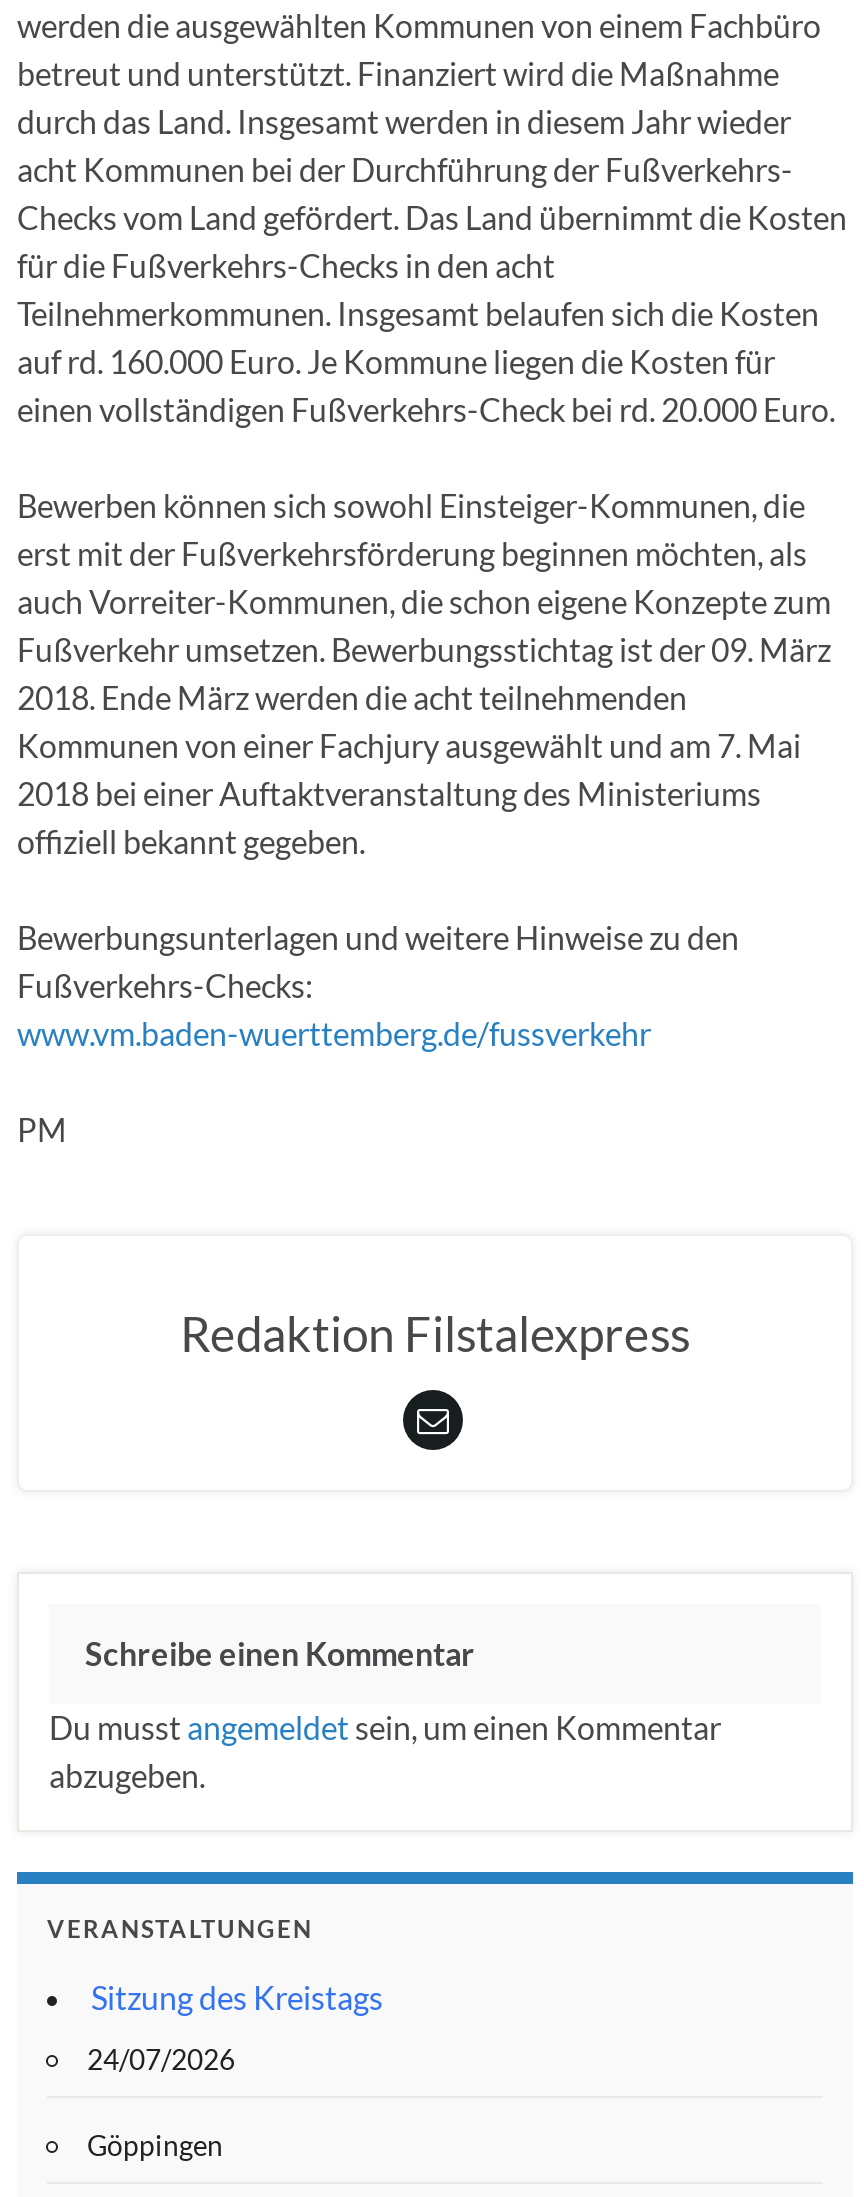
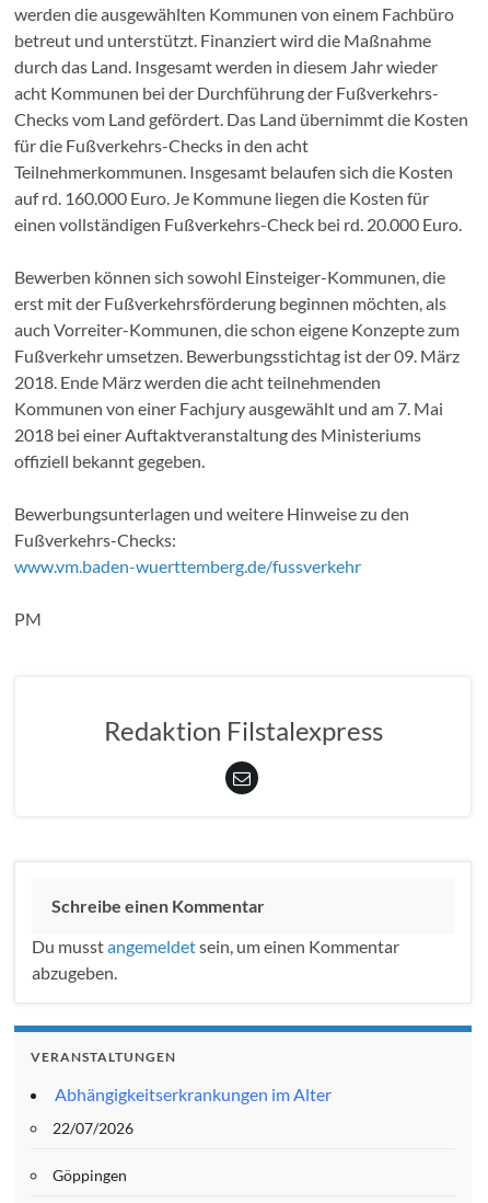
[91,1978,383,2016] Sitzung des Kreistags -> [55,1084,332,1105] Abhängigkeitserkrankungen im Alter
[87,2042,235,2076] 24/07/2026 -> [53,1119,133,1137] 22/07/2026

